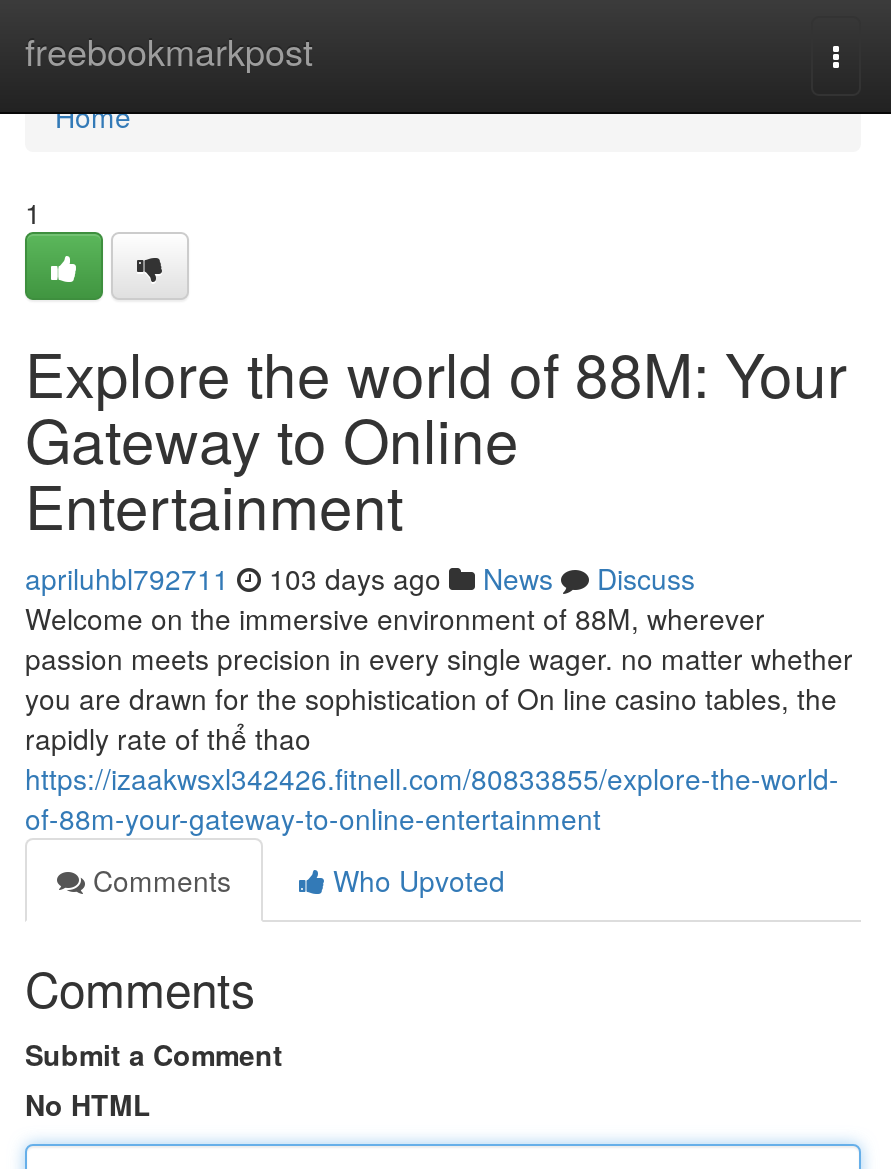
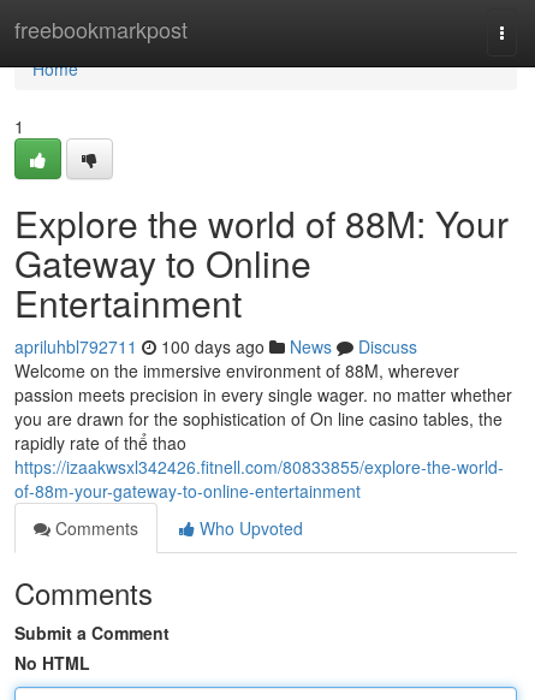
[25,558,695,598] apriluhbl792711 103 days ago News Discuss -> [14,334,417,358] apriluhbl792711 100 days ago News Discuss

